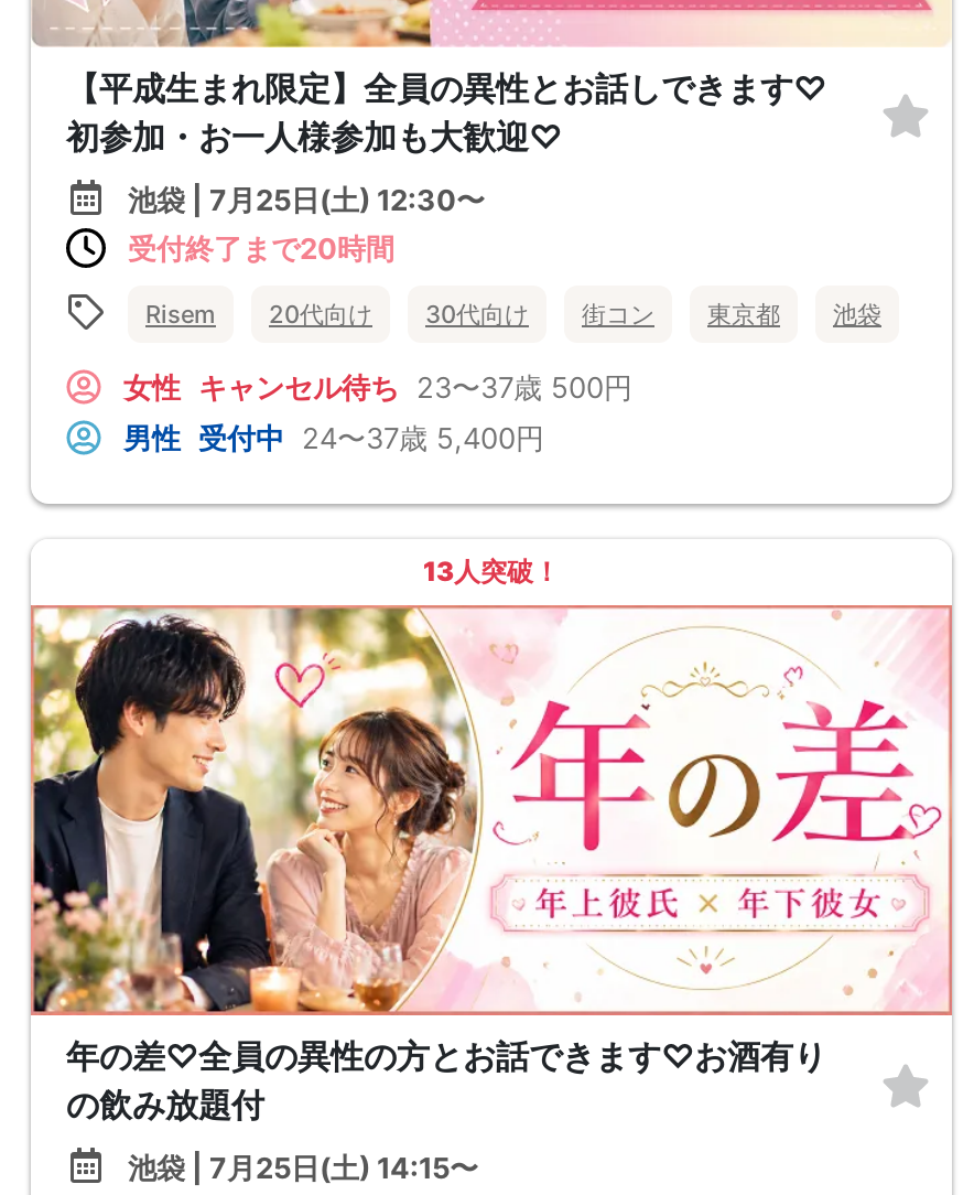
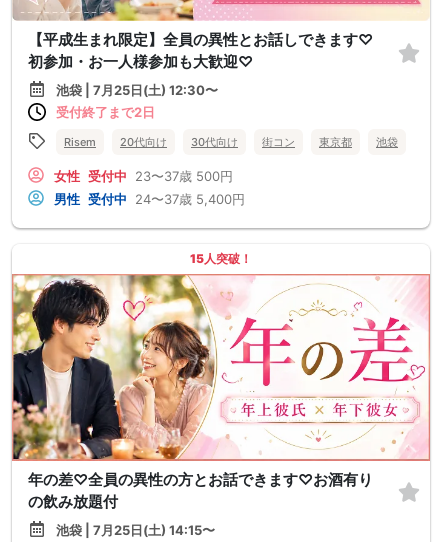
[128,230,394,265] 受付終了まで20時間 -> [56,104,155,120] 受付終了まで2日
[123,370,632,405] 女性 キャンセル待ち 23〜37歳 500円 -> [54,168,233,184] 女性 受付中 23〜37歳 500円
[423,554,560,587] 13人突破！ -> [190,251,252,266] 15人突破！

